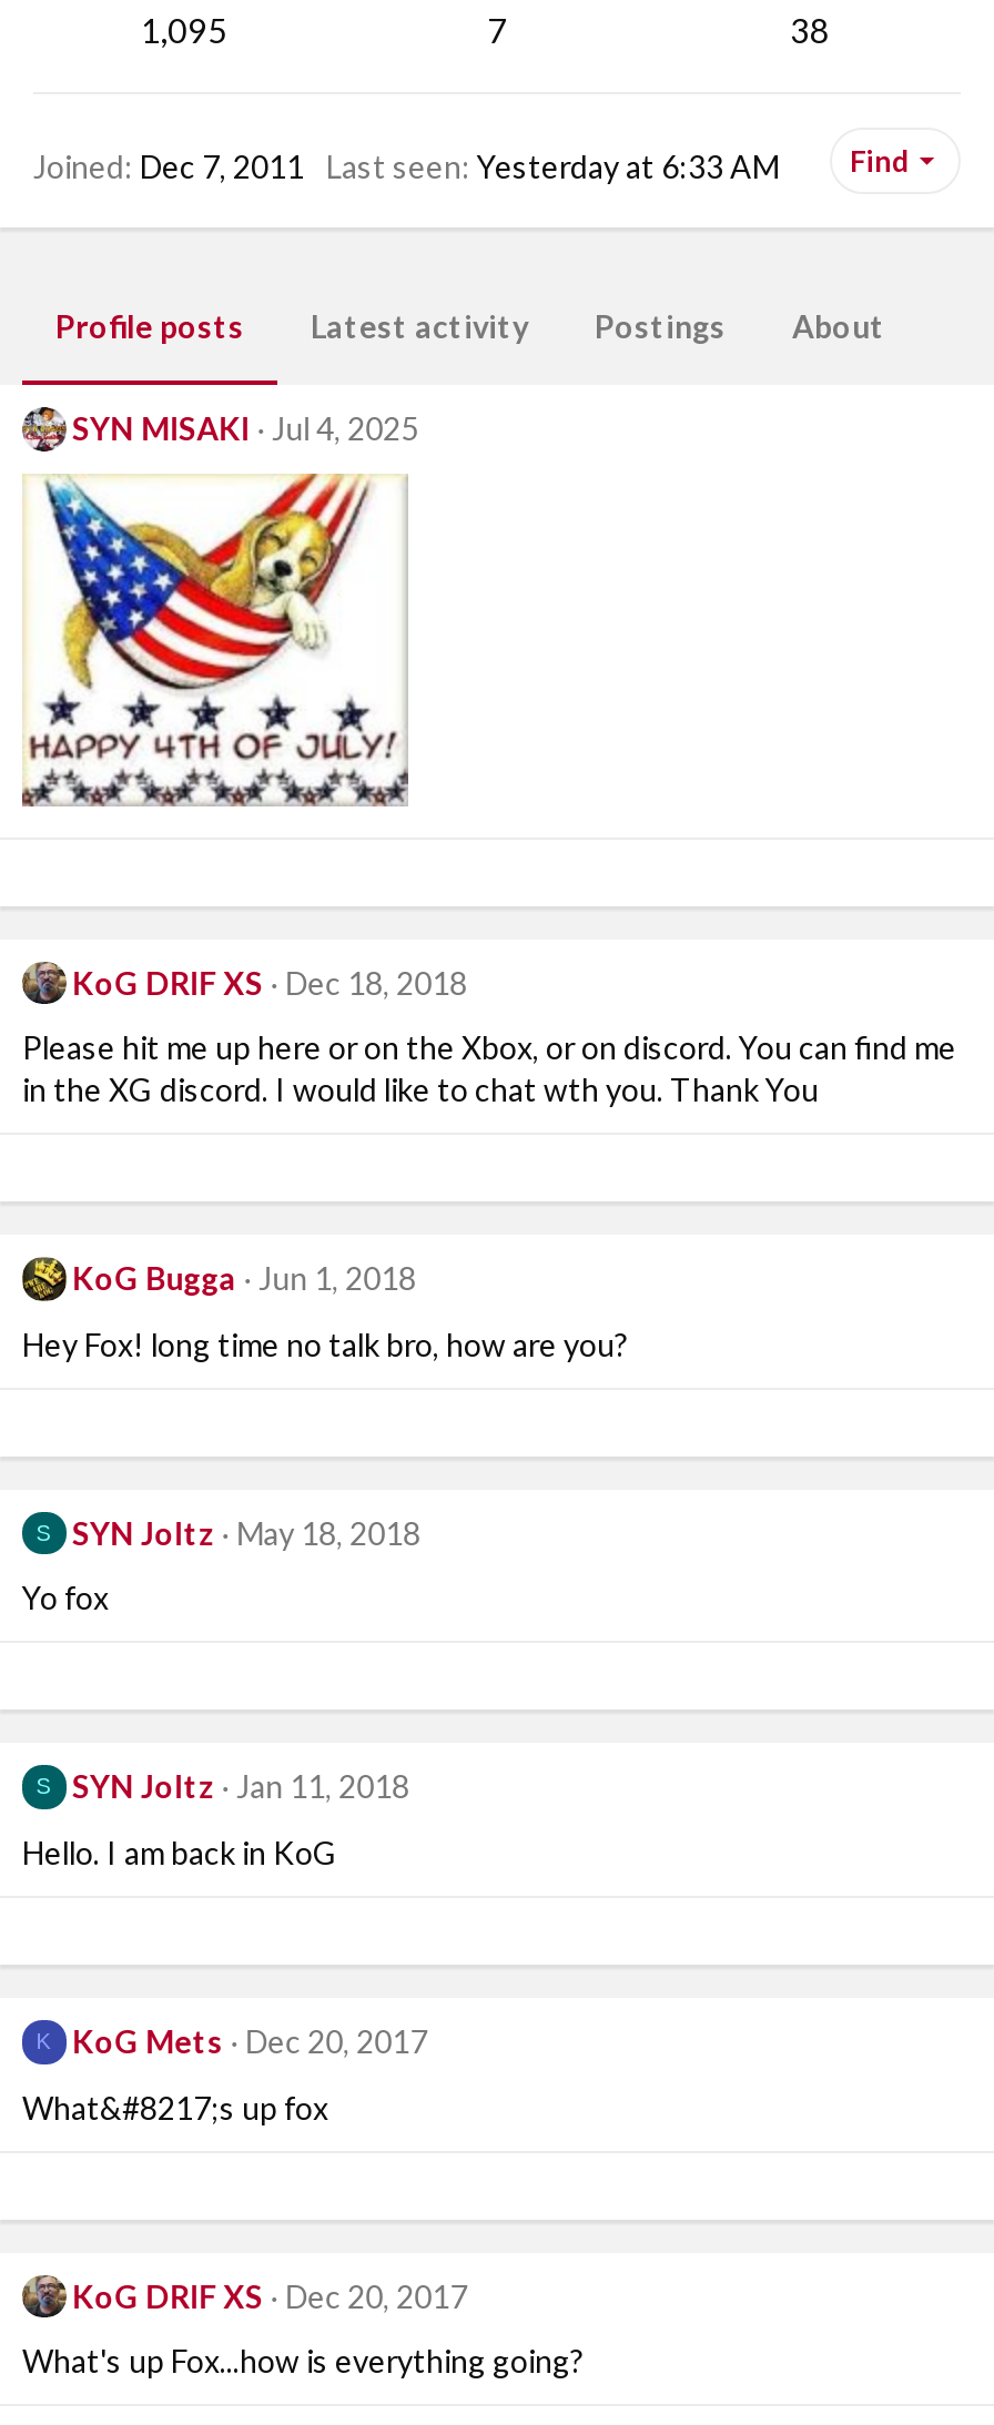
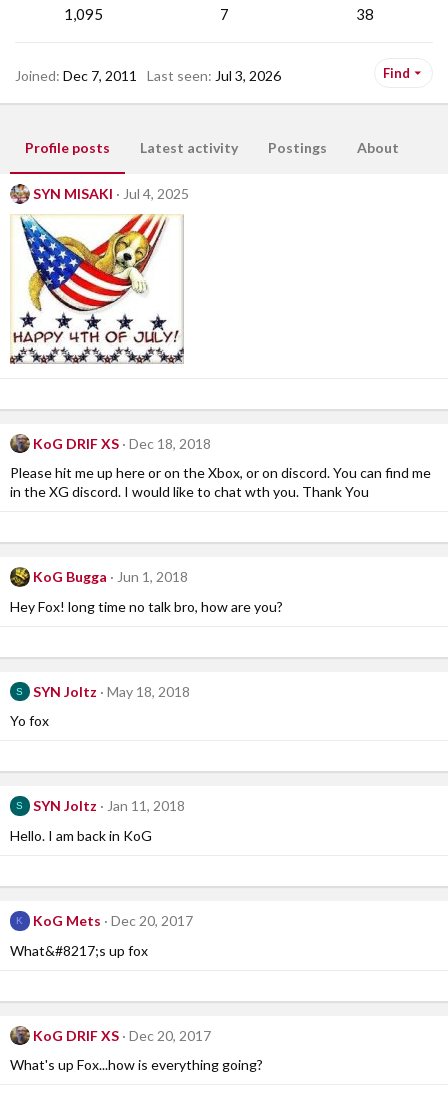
[33,146,779,184] Joined Dec 7, 2011 Last seen Yesterday at 6:33 AM -> [15,66,281,83] Joined Dec 7, 2011 Last seen Jul 3, 2026

